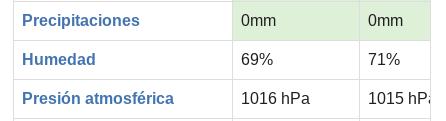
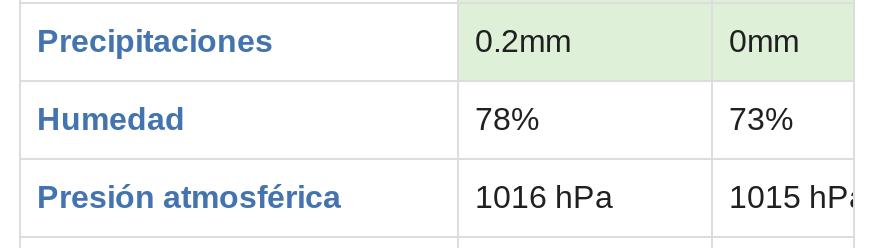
[241,12,276,29] 0mm -> [475,24,571,58] 0.2mm
[241,51,273,68] 69% -> [475,102,539,136] 78%
[368,51,400,68] 71% -> [729,102,793,136] 73%

